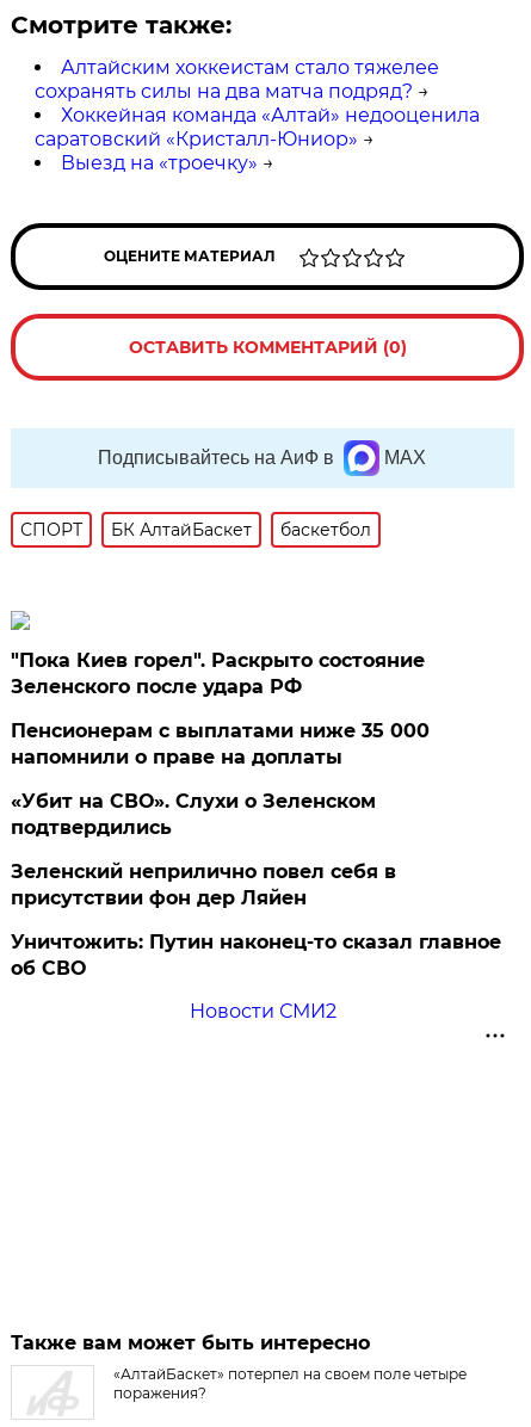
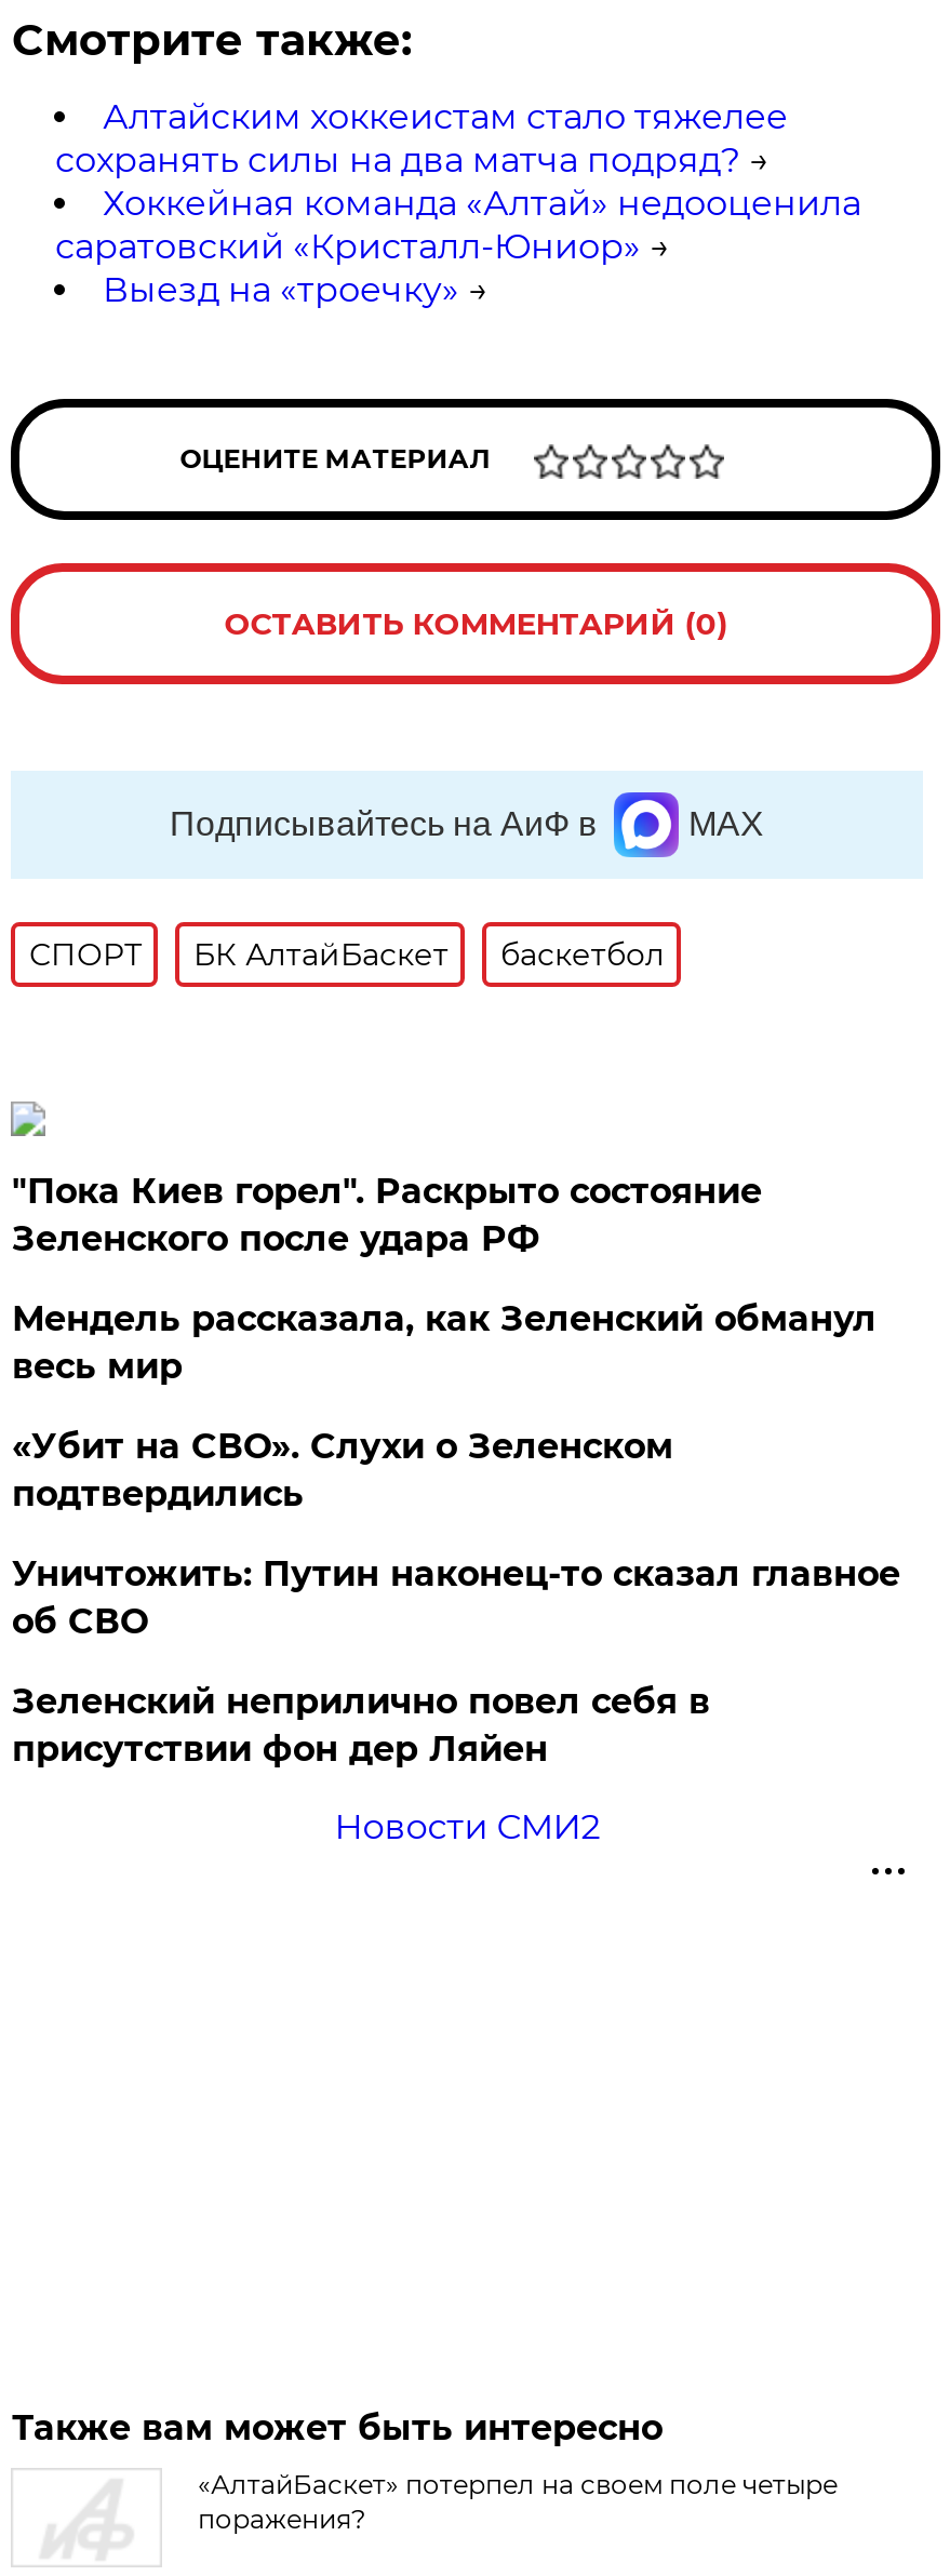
[11,719,430,768] Пенсионерам с выплатами ниже 35 000 | напомнили о праве на доплаты -> [12,1298,876,1387] Мендель рассказала, как Зеленский обманул | весь мир
moved [11,860,397,909] -> [12,1681,710,1769]: Зеленский неприлично повел cебя в | присутствии фон дер Ляйен
moved [11,931,502,979] -> [12,1553,900,1642]: Уничтожить: Путин наконец-то сказал главное | об СВО

